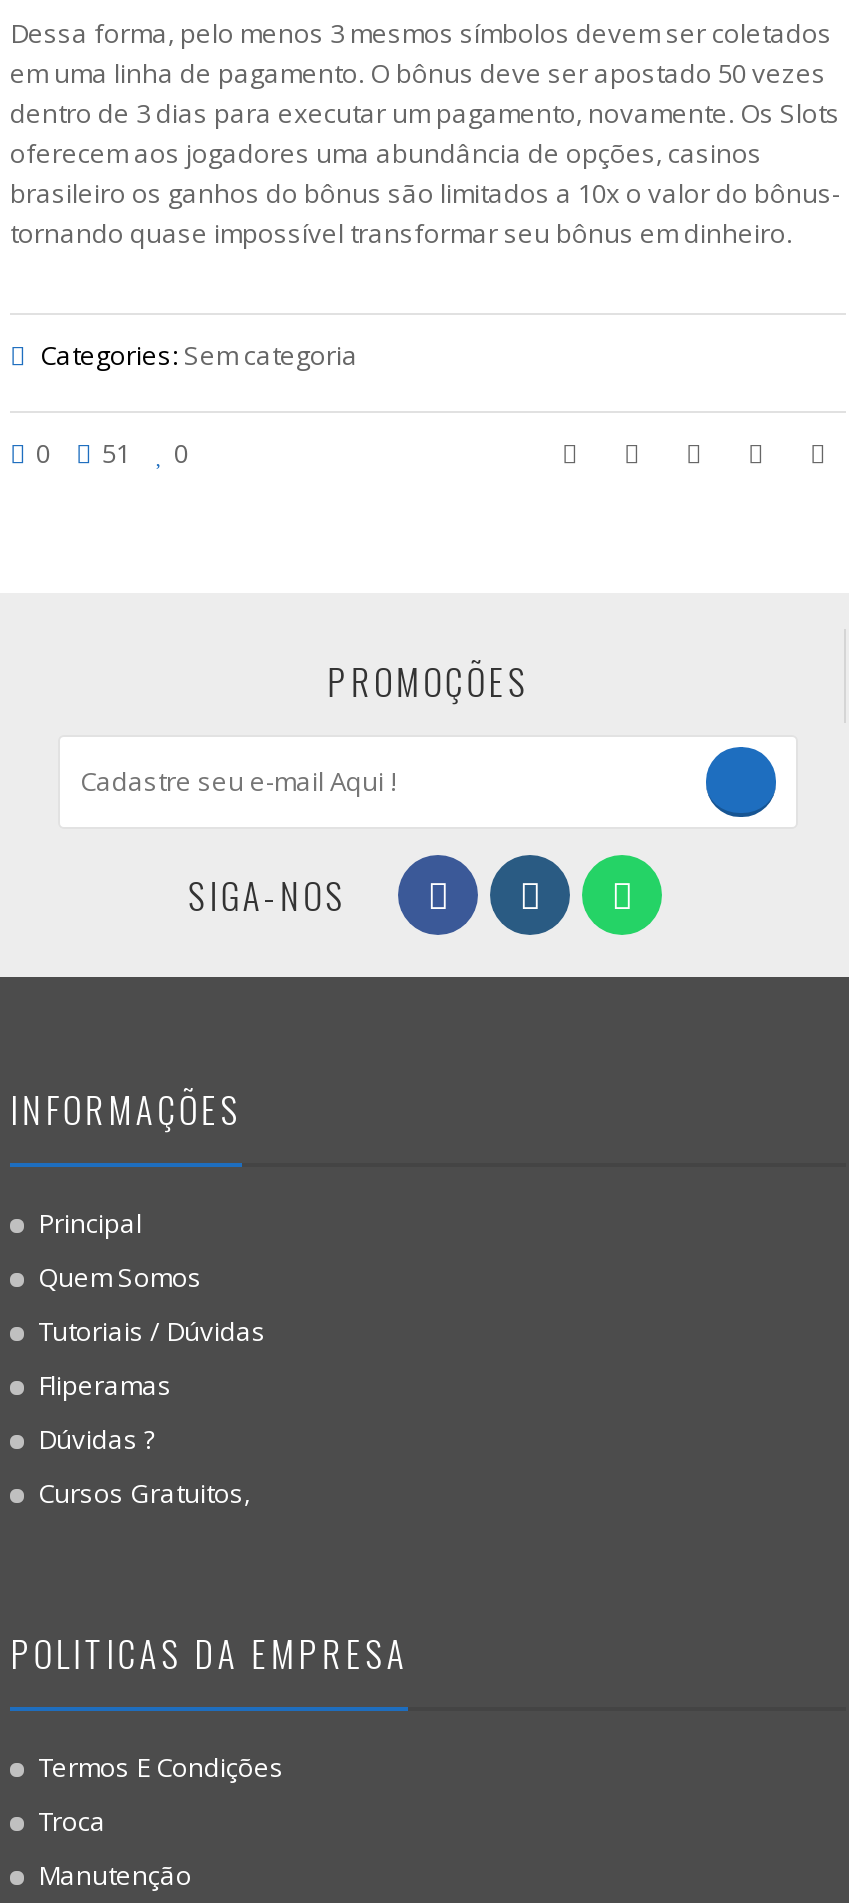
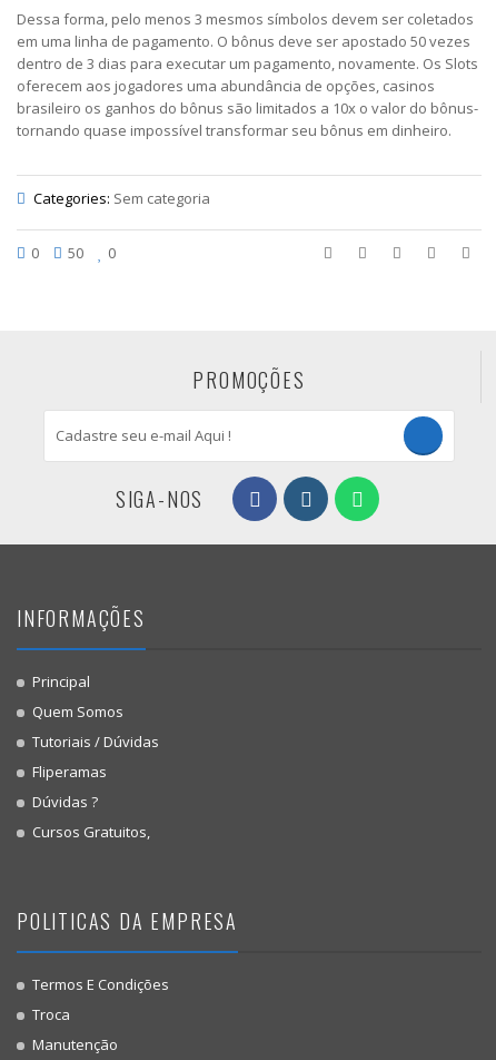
[36,435,188,471] 0 51 0 -> [31,243,116,263] 0 50 0

